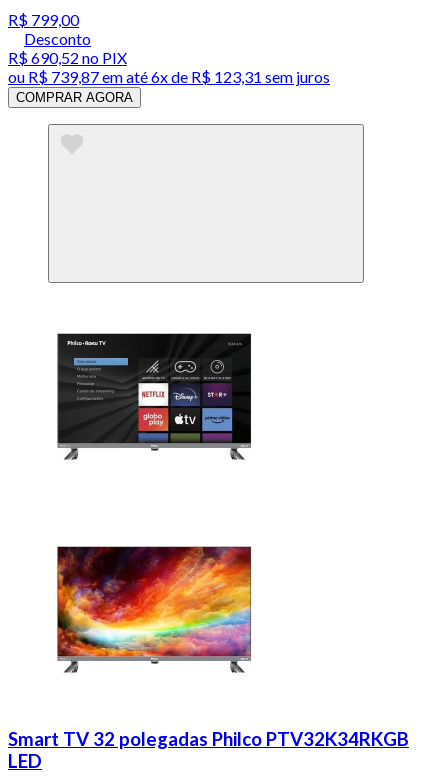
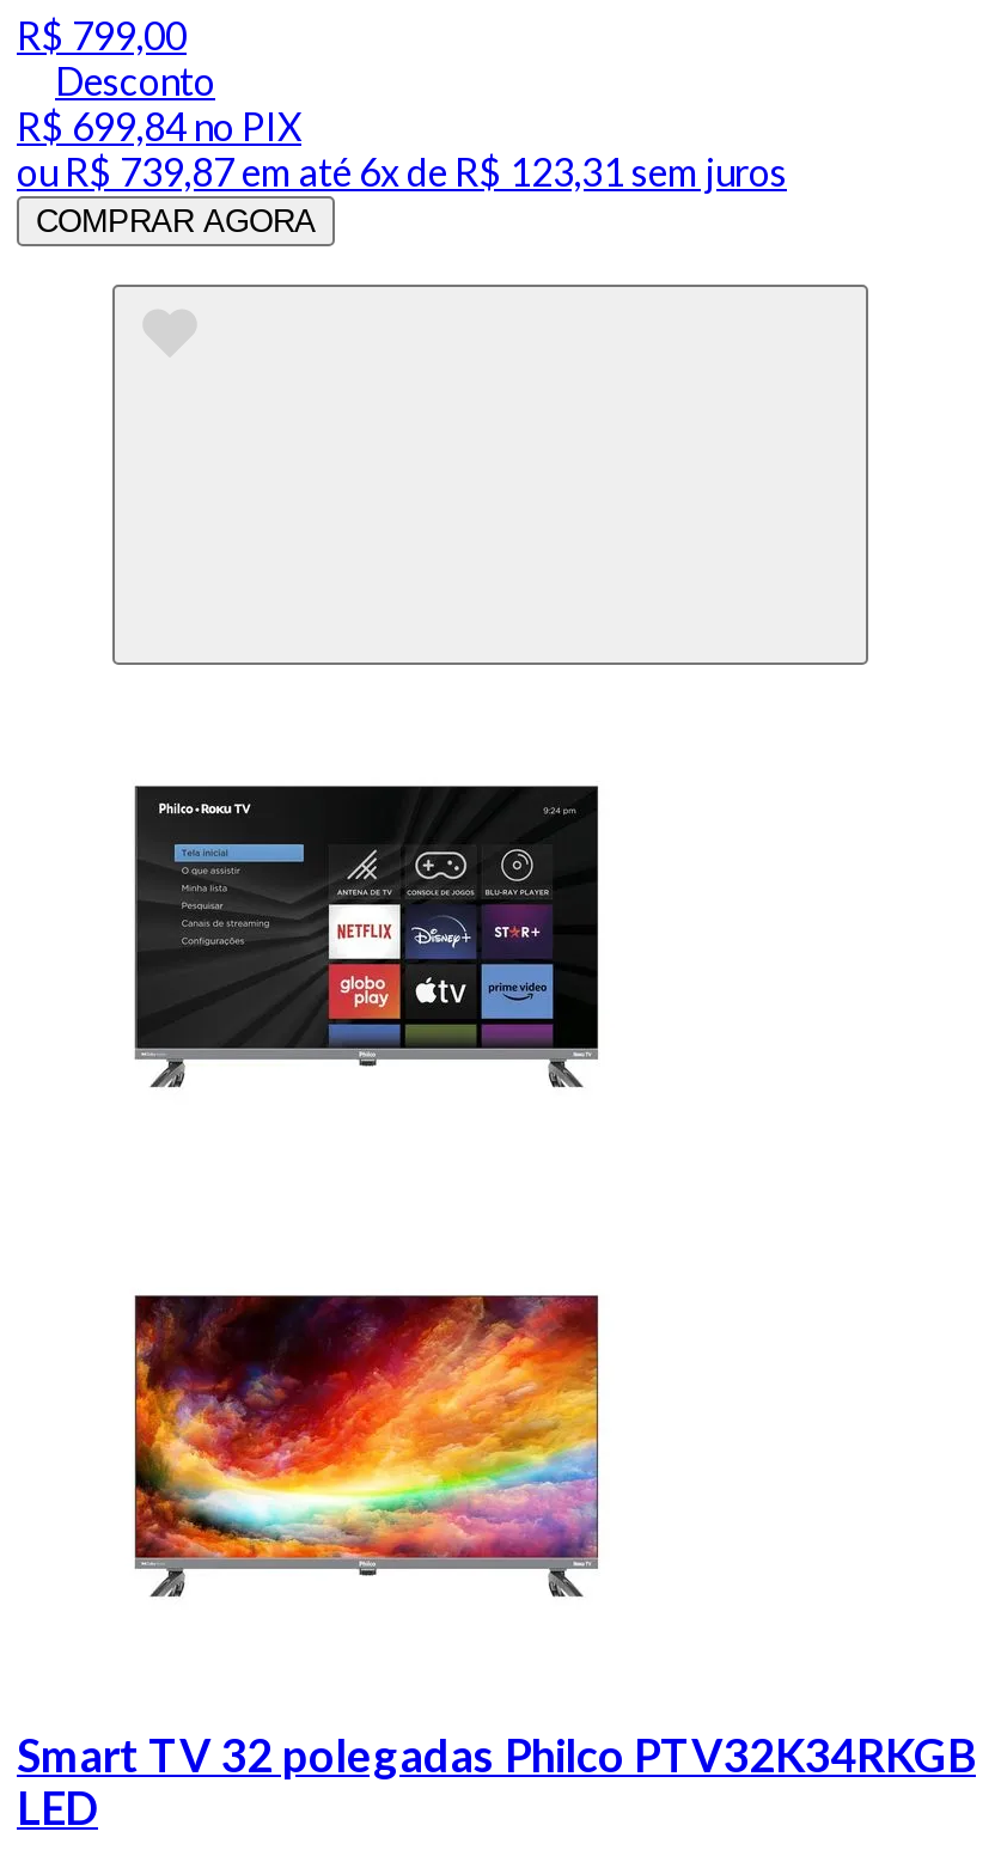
[8,48,127,67] R$ 690,52 no PIX -> [17,103,301,149] R$ 699,84 no PIX

